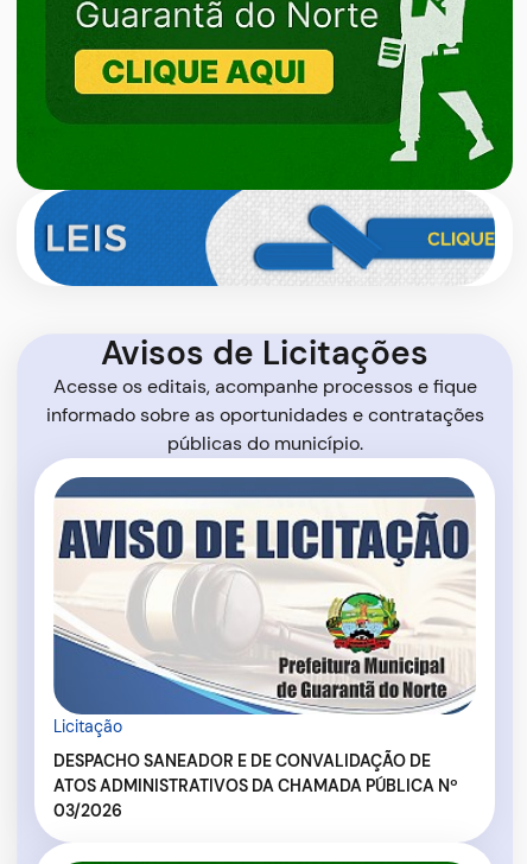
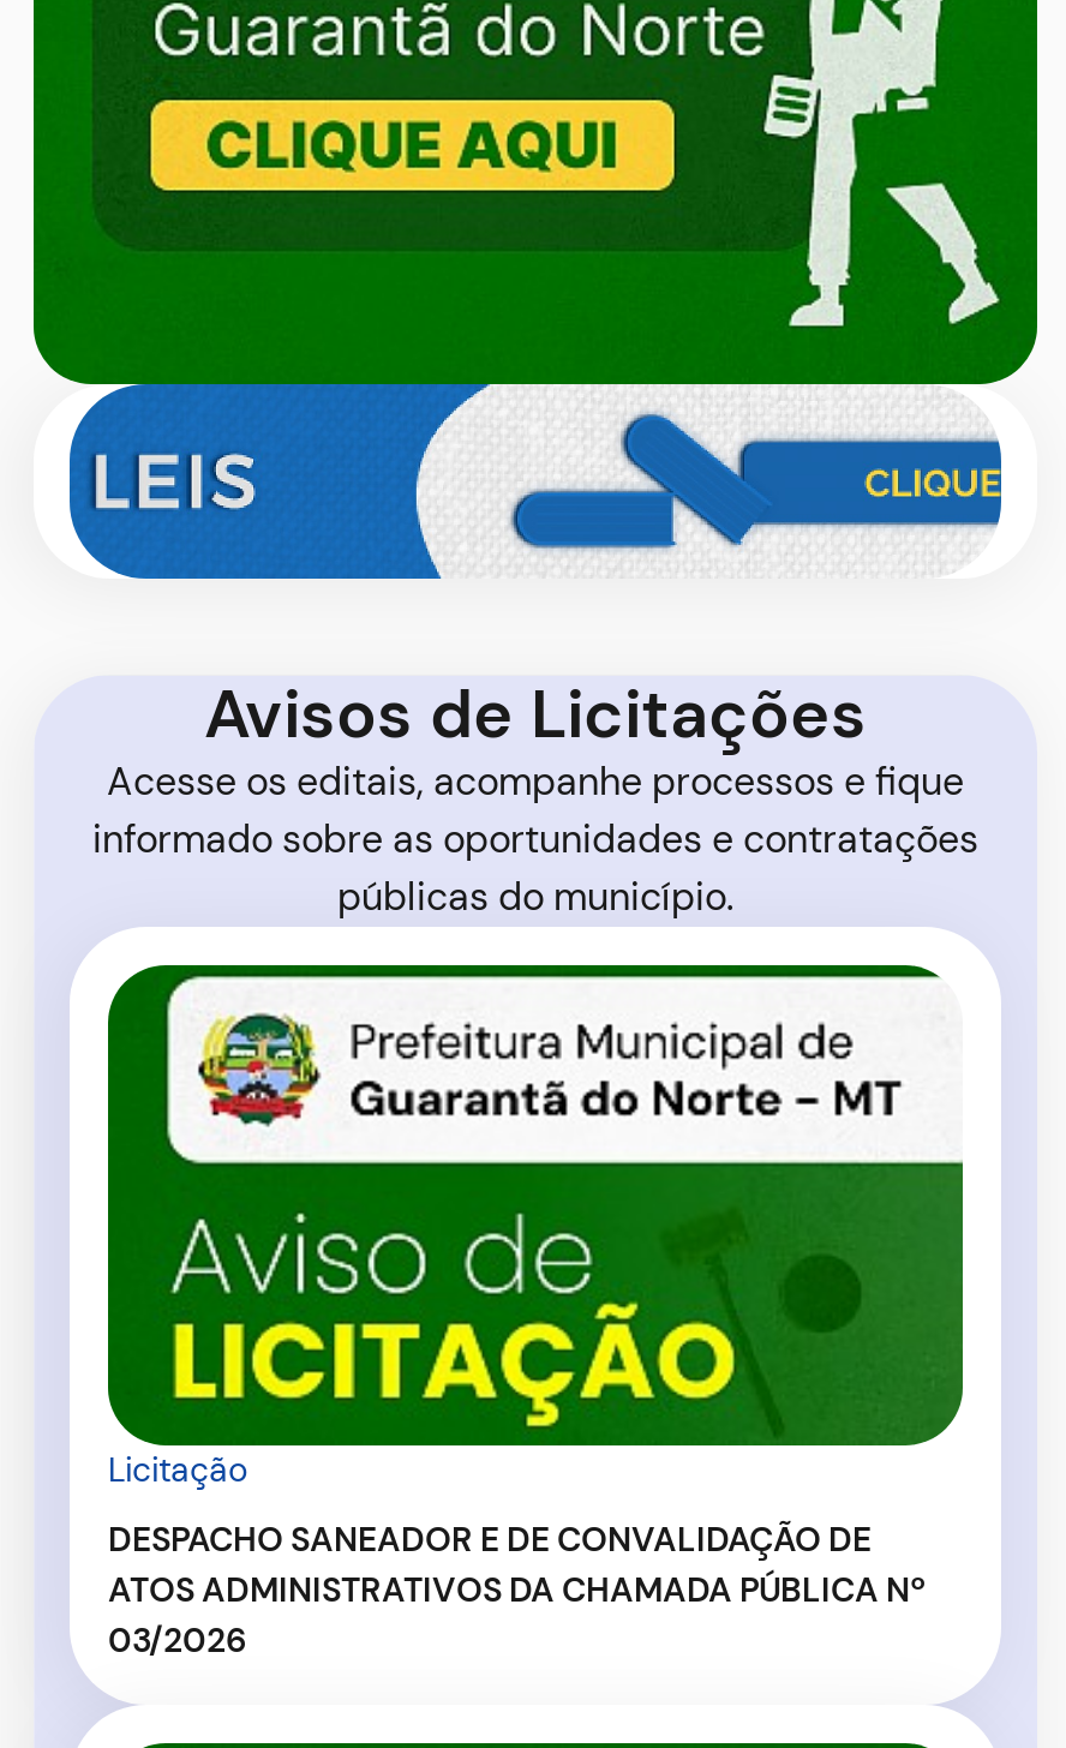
[52,476,476,716] [image] -> [106,963,965,1448] [image]

